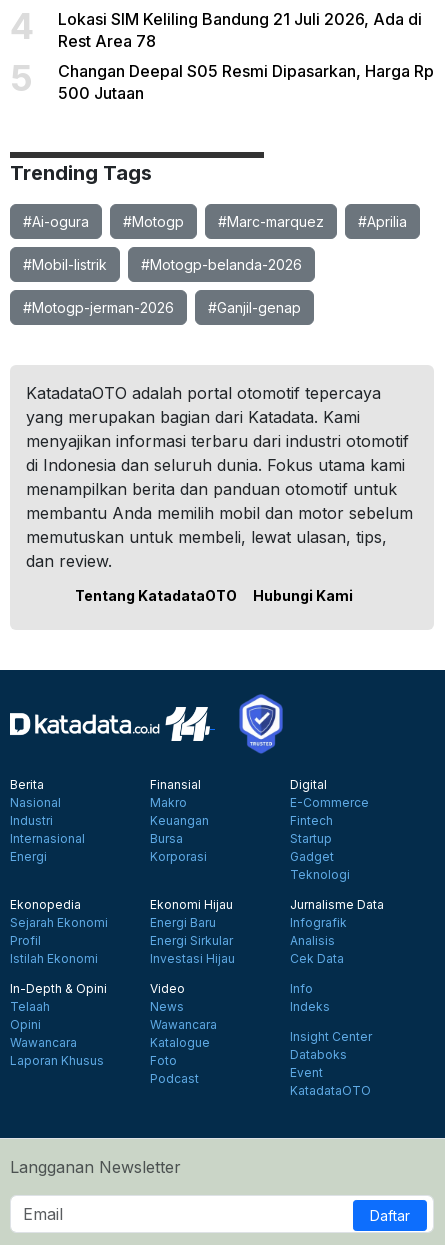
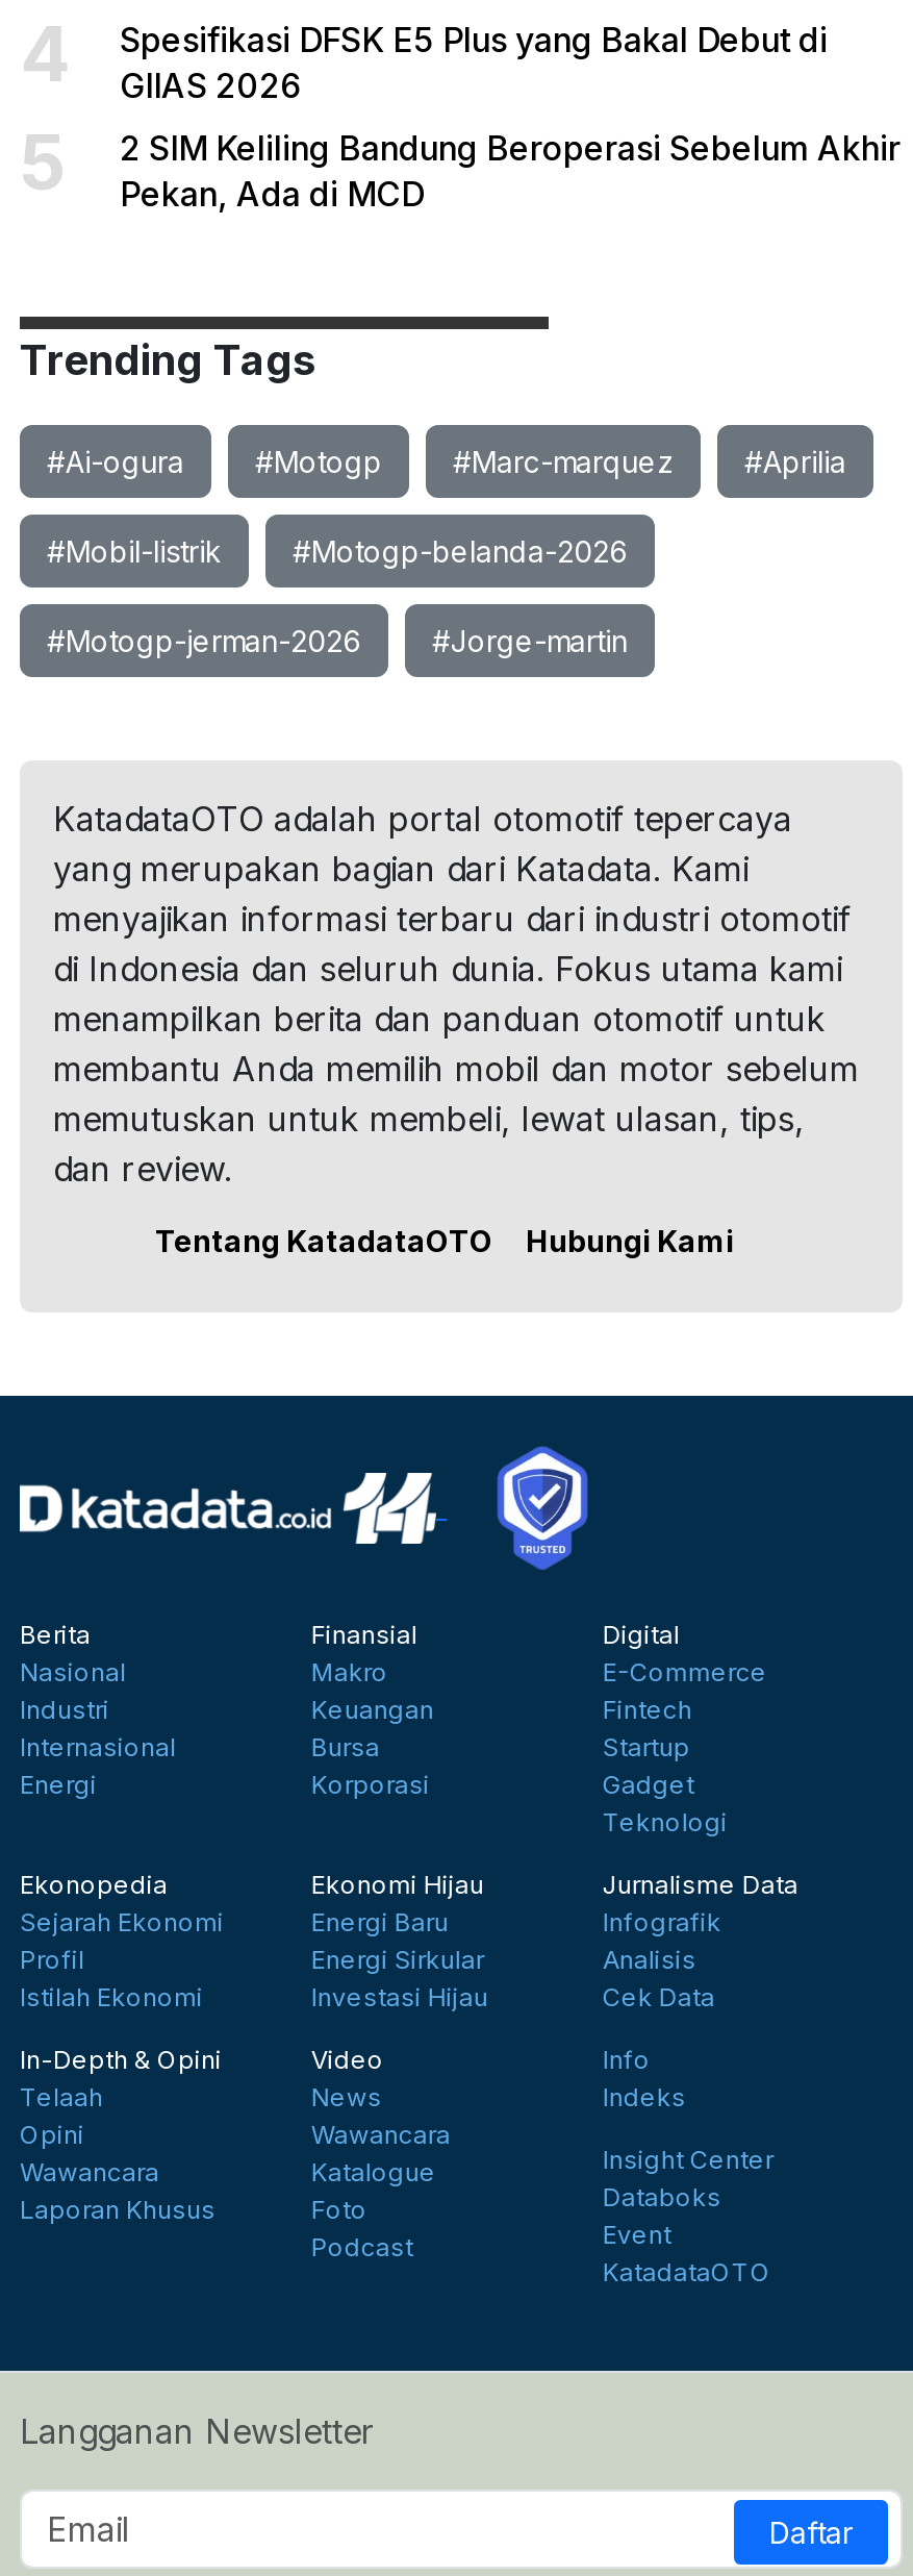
[58,9,422,51] Lokasi SIM Keliling Bandung 21 Juli 2026, Ada di | Rest Area 78 -> [120,19,828,106] Spesifikasi DFSK E5 Plus yang Bakal Debut di | GIIAS 2026
[58,61,434,103] Changan Deepal S05 Resmi Dipasarkan, Harga Rp | 500 Jutaan -> [120,127,901,215] 2 SIM Keliling Bandung Beroperasi Sebelum Akhir | Pekan, Ada di MCD
[208,299,301,316] #Ganjil-genap -> [432,623,628,658] #Jorge-martin

